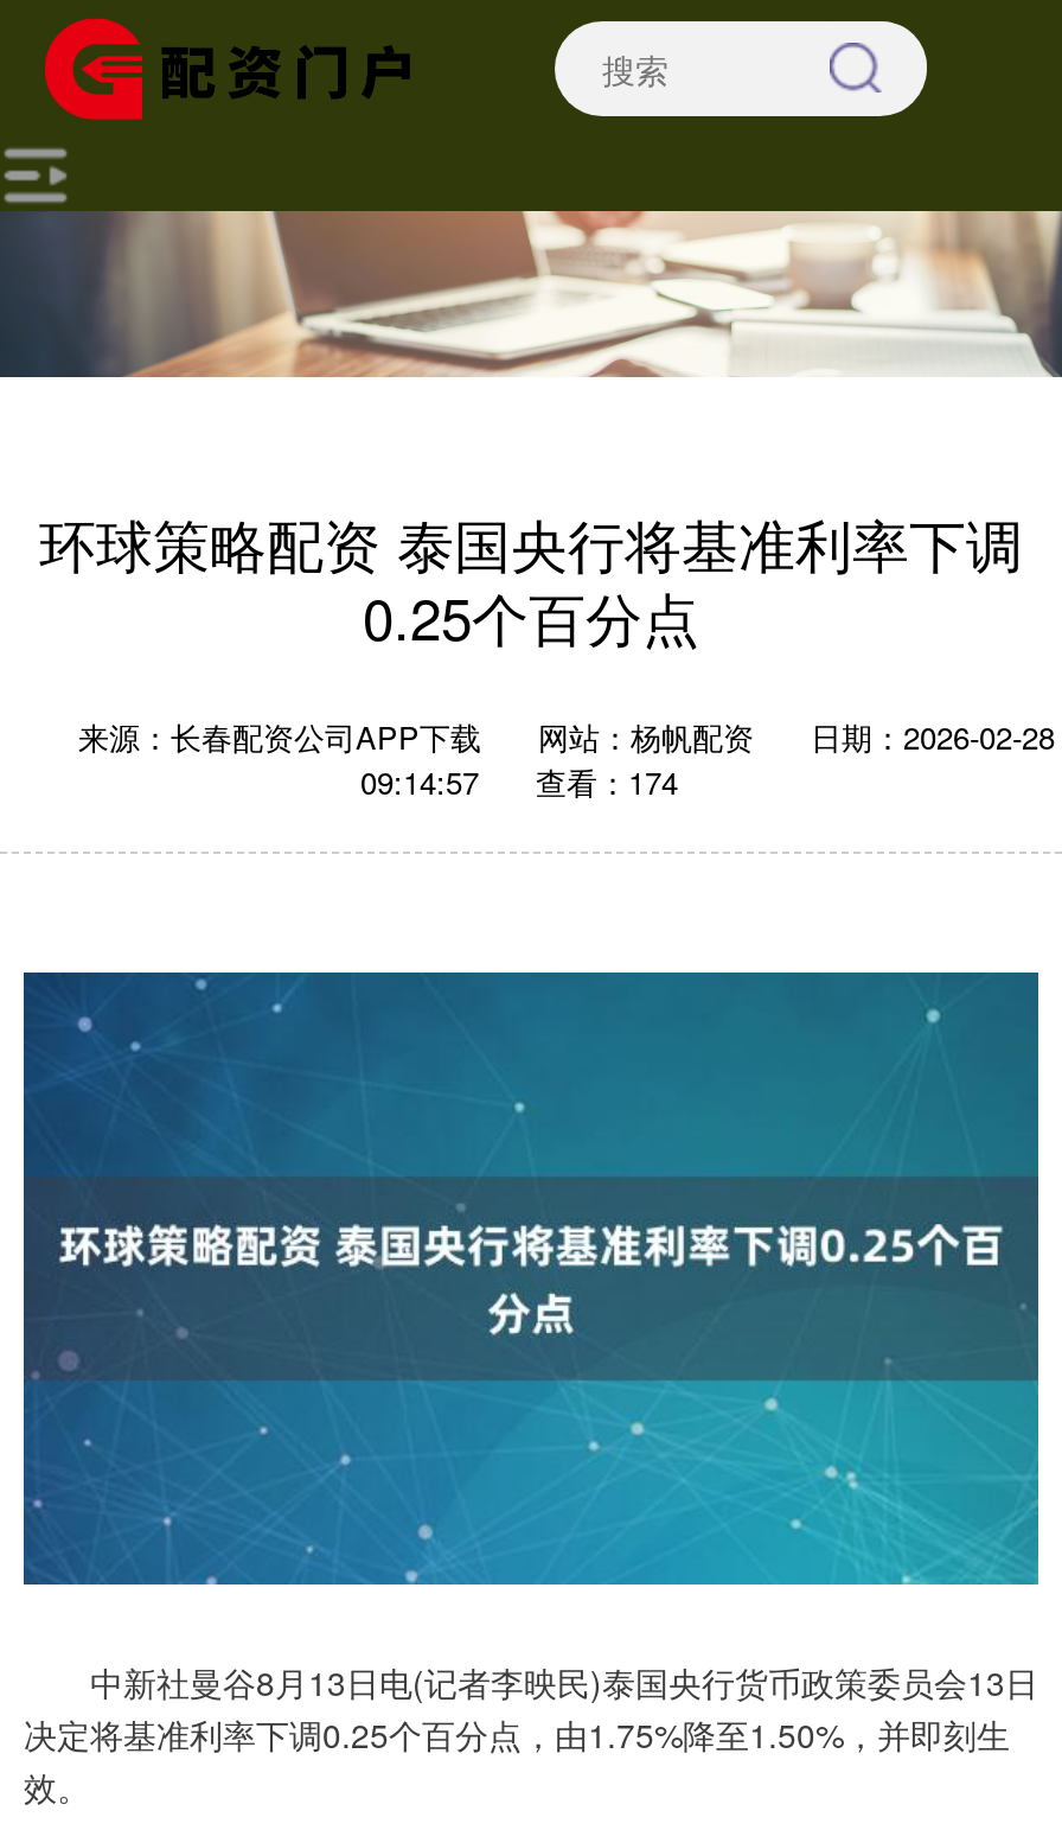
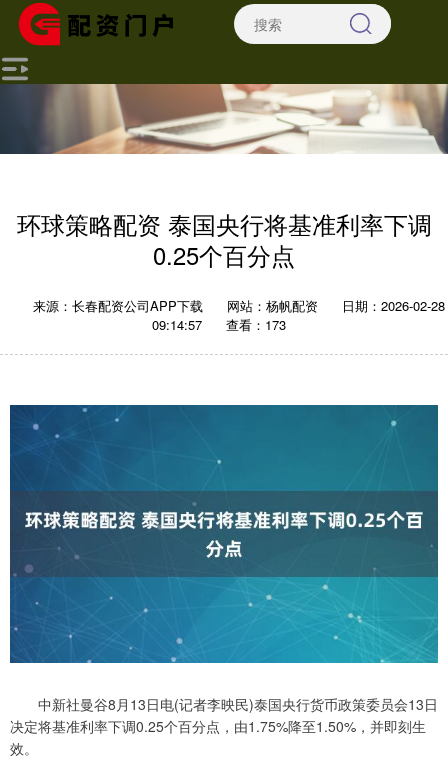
[360,759,678,804] 09:14:57 查看：174 -> [152,315,286,334] 09:14:57 查看：173

